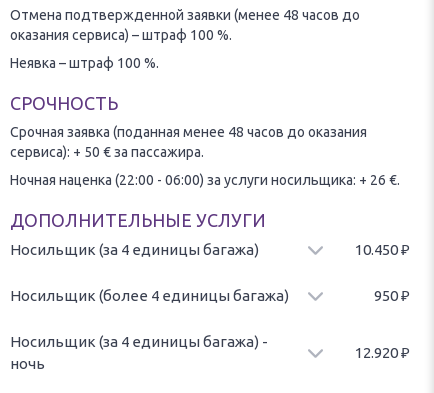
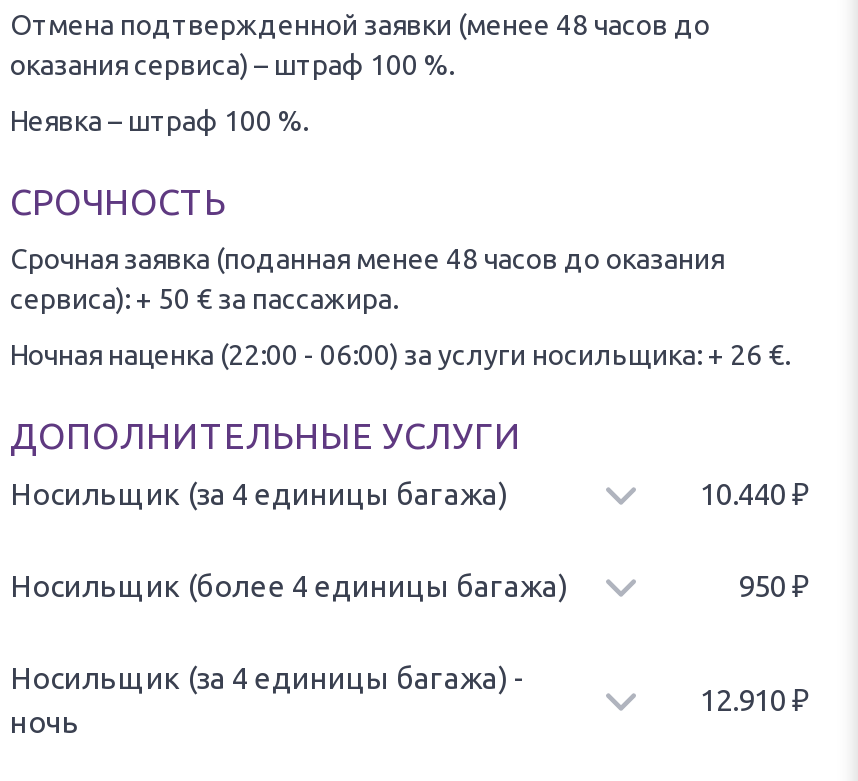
[355,241,410,258] 10.450 ₽ -> [700,477,810,511] 10.440 ₽
[355,344,410,361] 12.920 ₽ -> [700,683,810,717] 12.910 ₽

